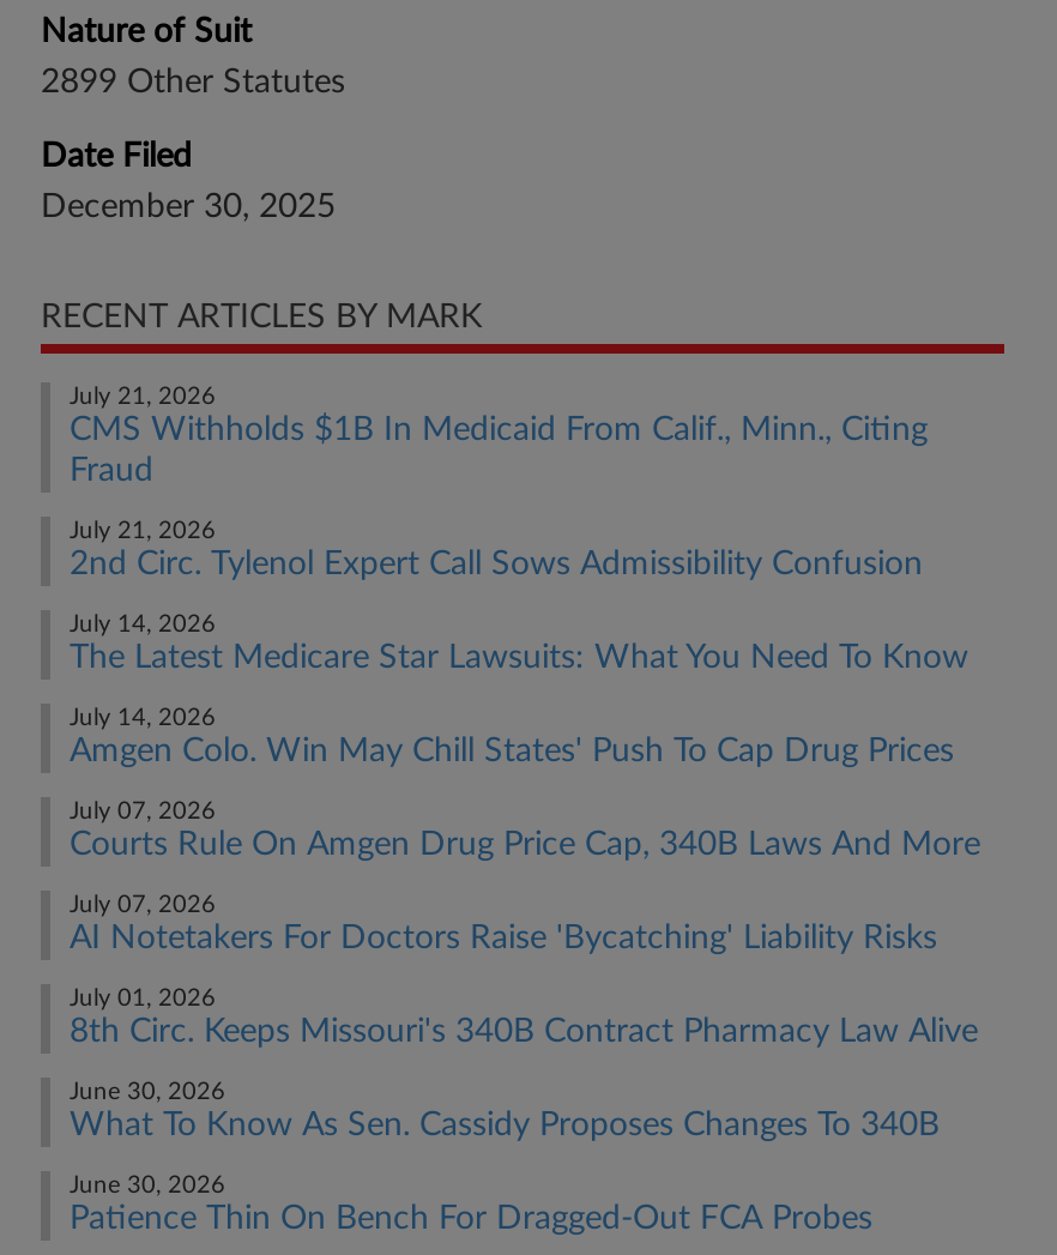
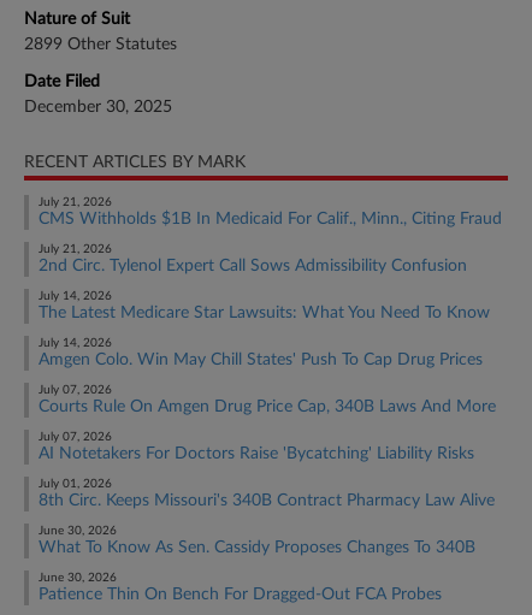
[70,414,928,488] CMS Withholds $1B In Medicaid From Calif., Minn., Citing | Fraud -> [39,211,502,227] CMS Withholds $1B In Medicaid For Calif., Minn., Citing Fraud

